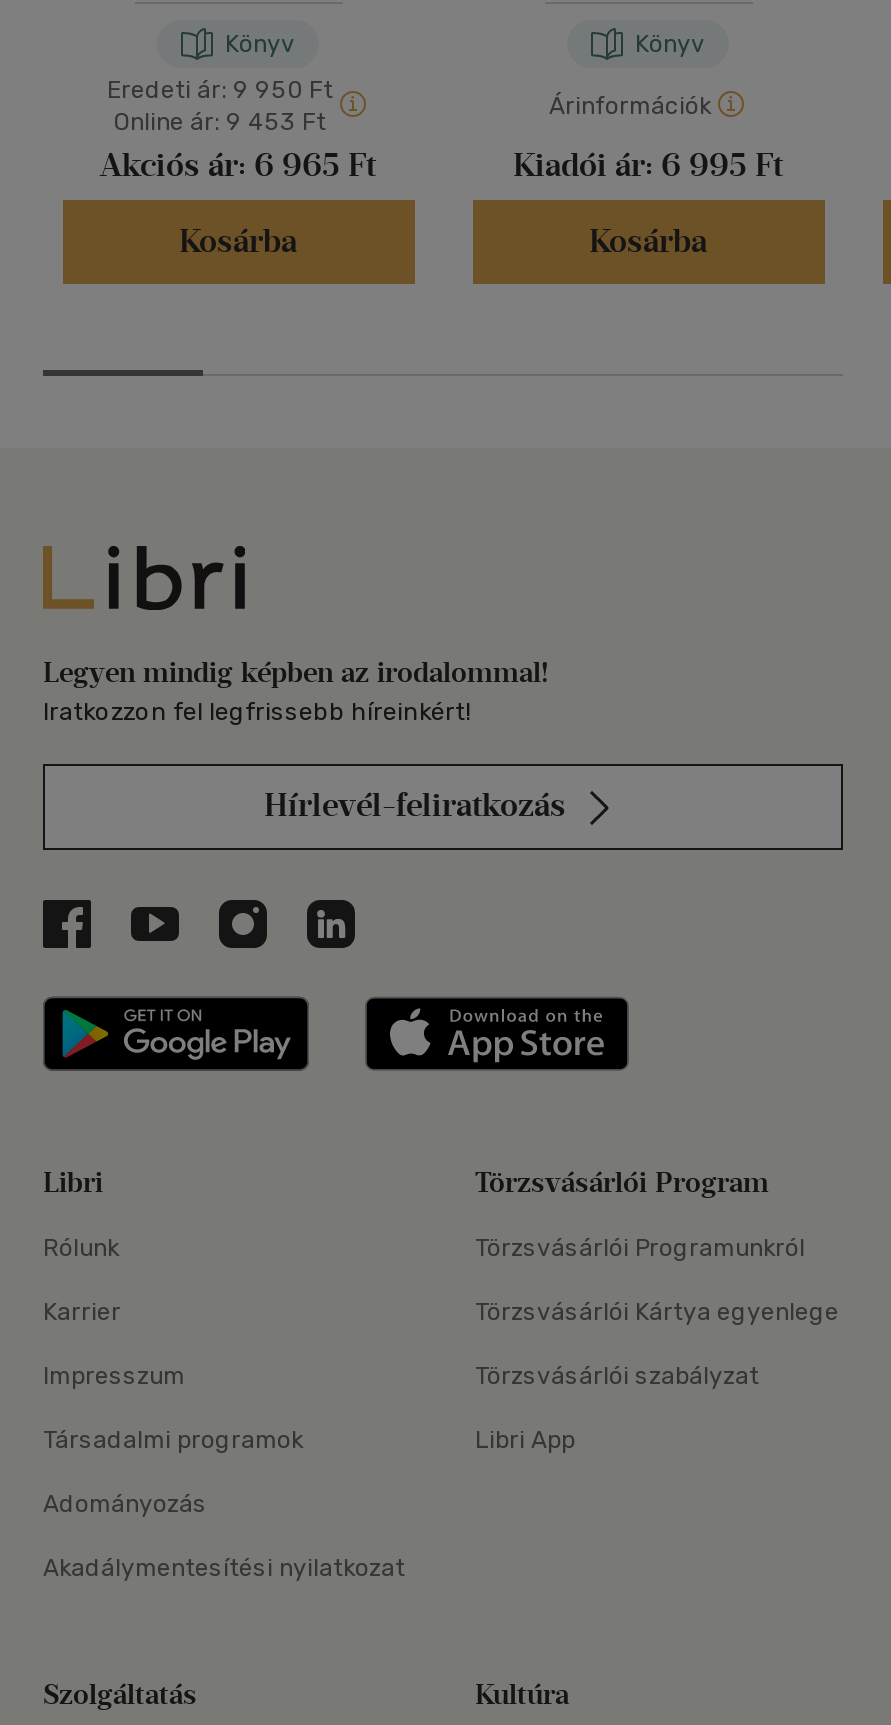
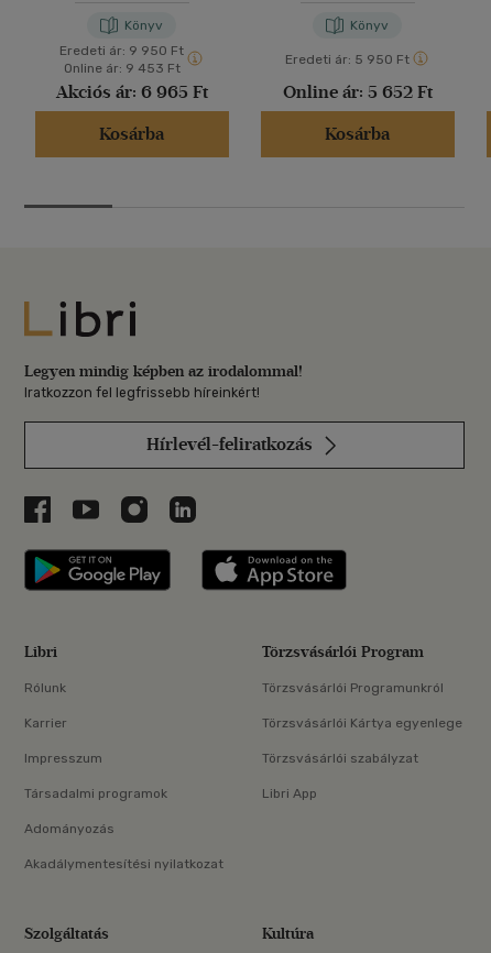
[549,92,711,120] Árinformációk -> [285,52,410,67] Eredeti ár: 5 950 Ft
[513,146,783,184] Kiadói ár: 6 995 Ft -> [282,81,432,102] Online ár: 5 652 Ft

